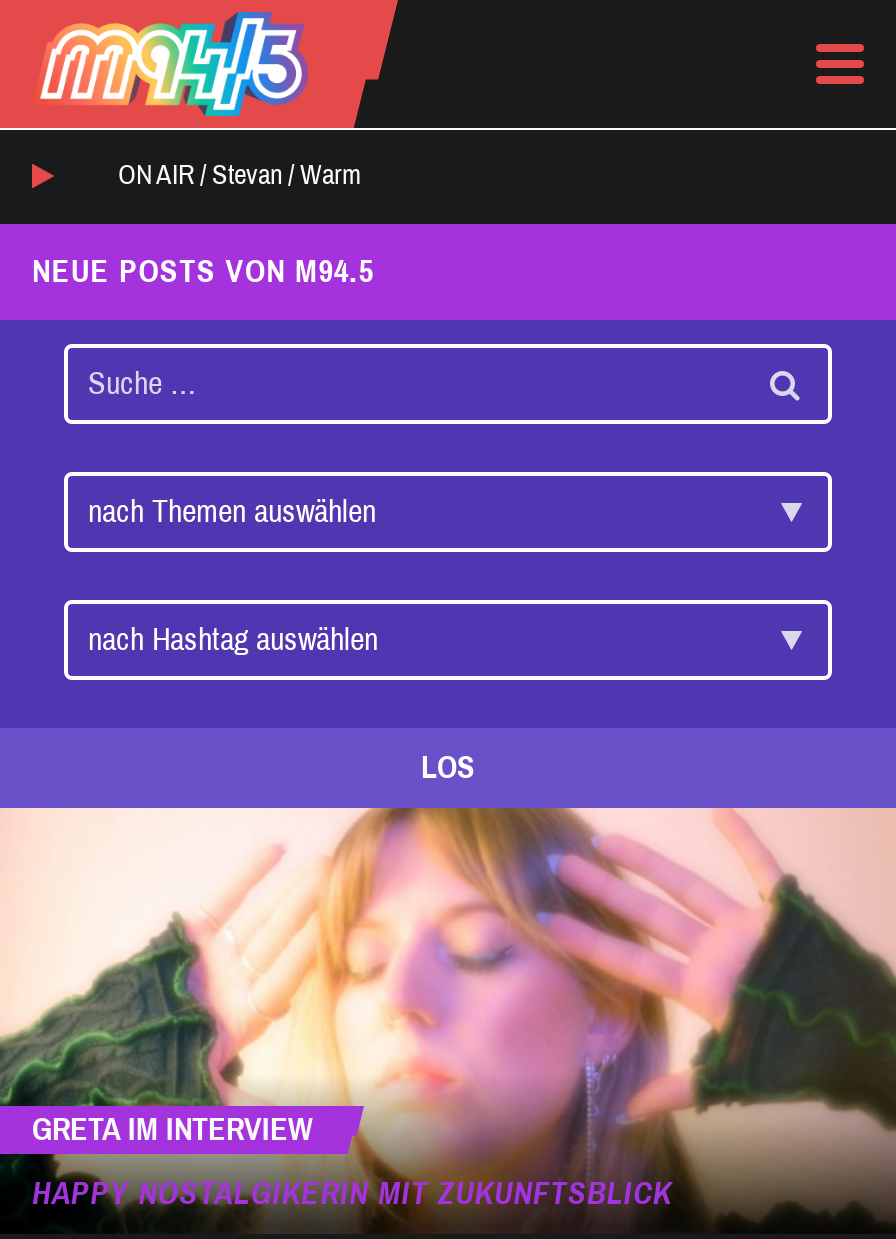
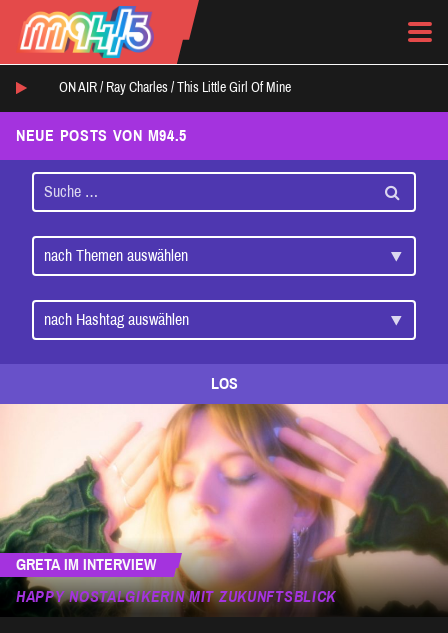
[118,160,362,190] ON AIR / Stevan / Warm -> [59,80,291,95] ON AIR / Ray Charles / This Little Girl Of Mine

